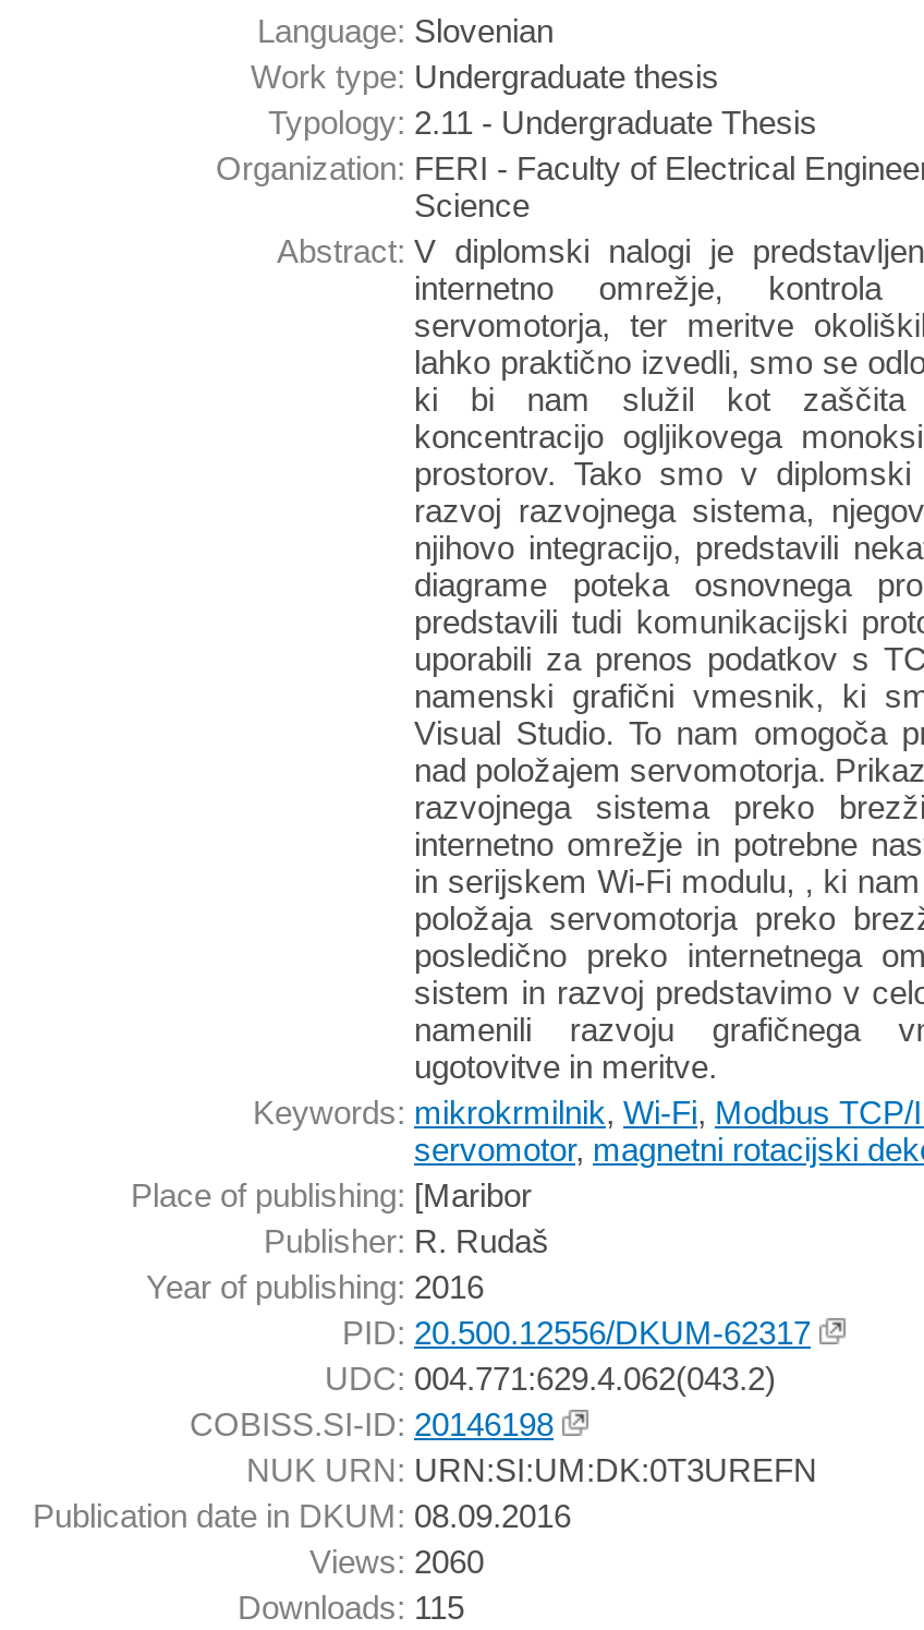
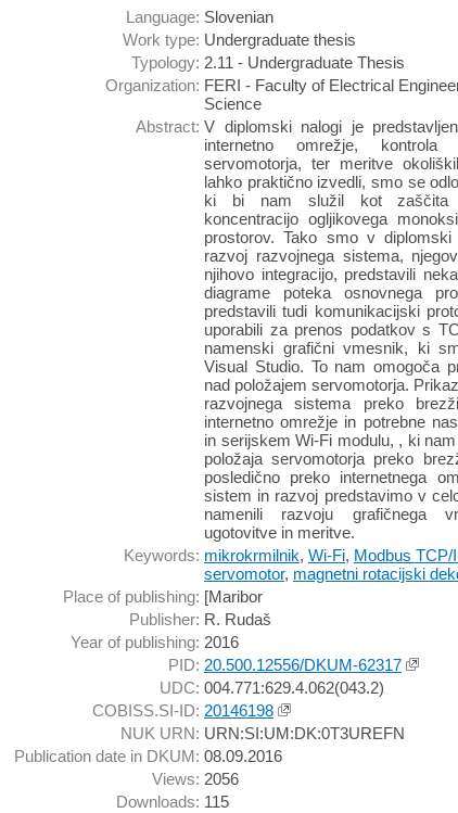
[309,1543,484,1580] Views: 2060 -> [152,770,239,788] Views: 2056

